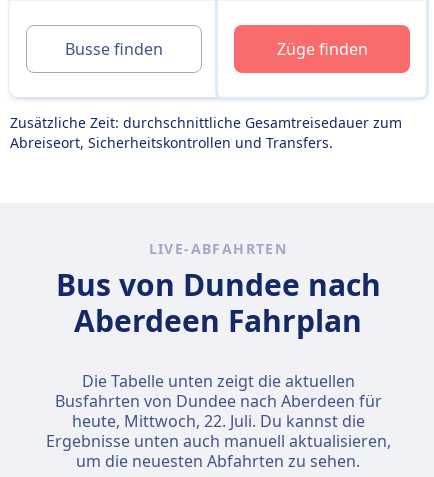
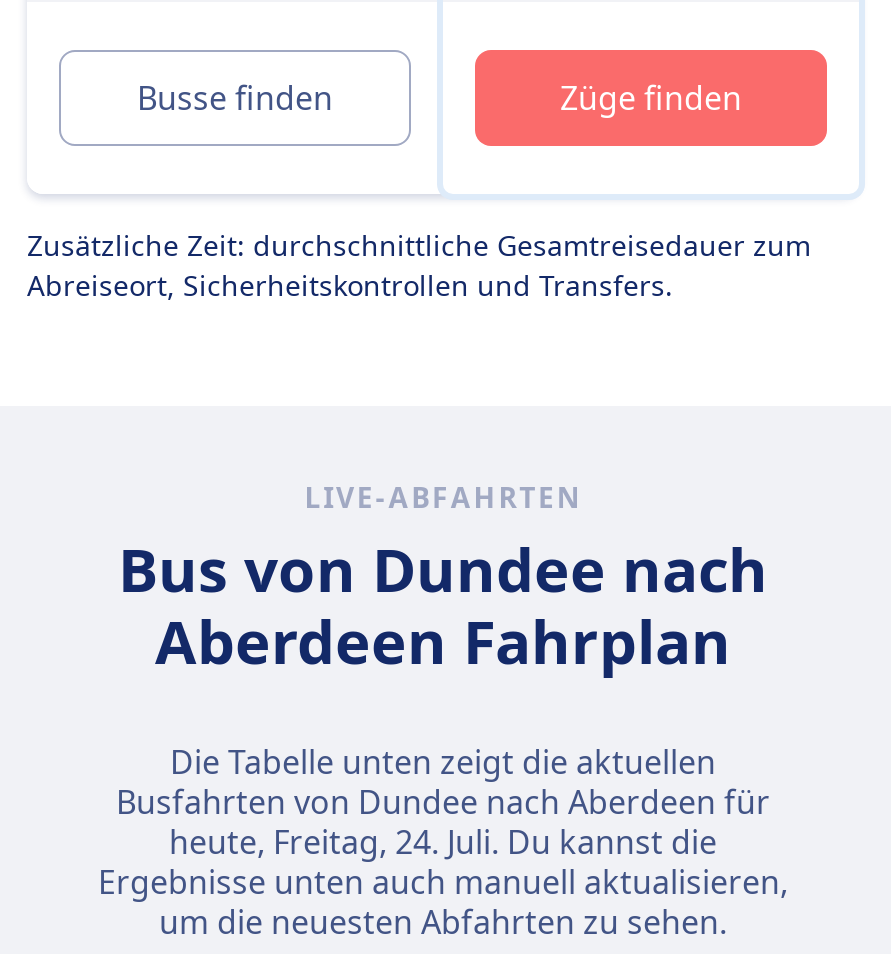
[71,410,364,432] heute, Mittwoch, 22. Juli. Du kannst die -> [169,820,717,864] heute, Freitag, 24. Juli. Du kannst die

